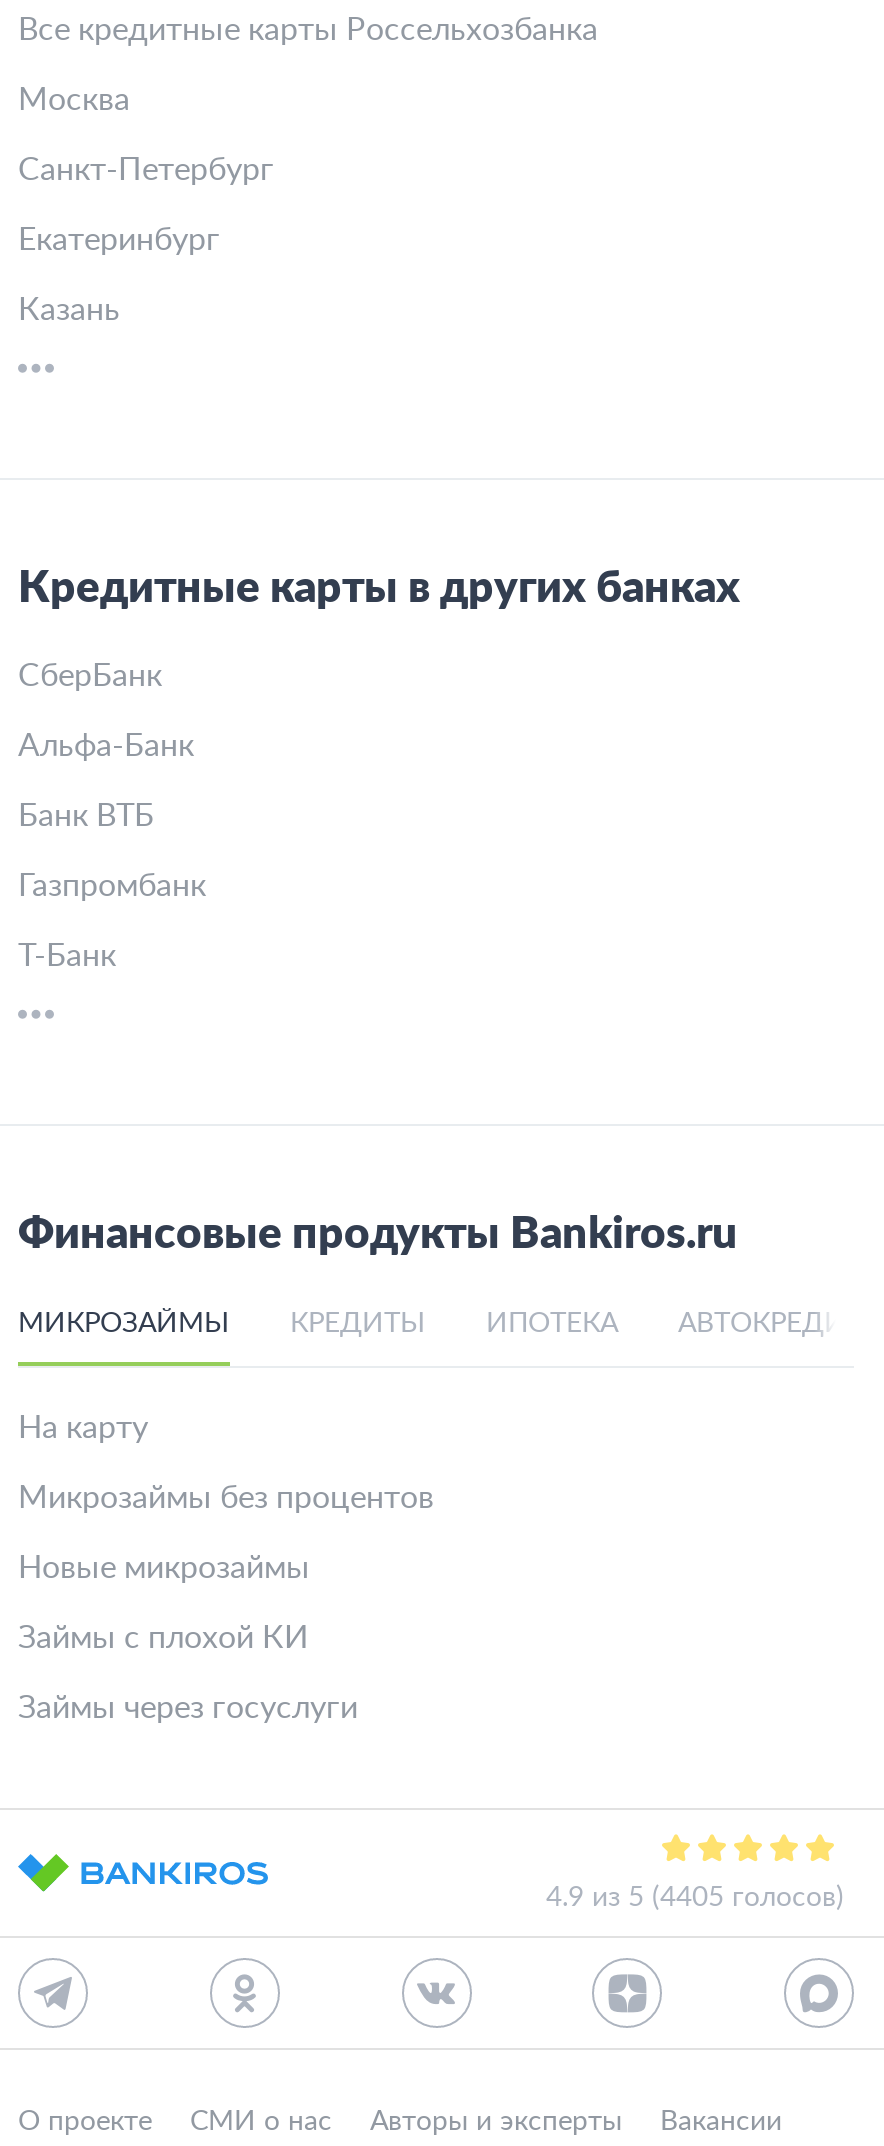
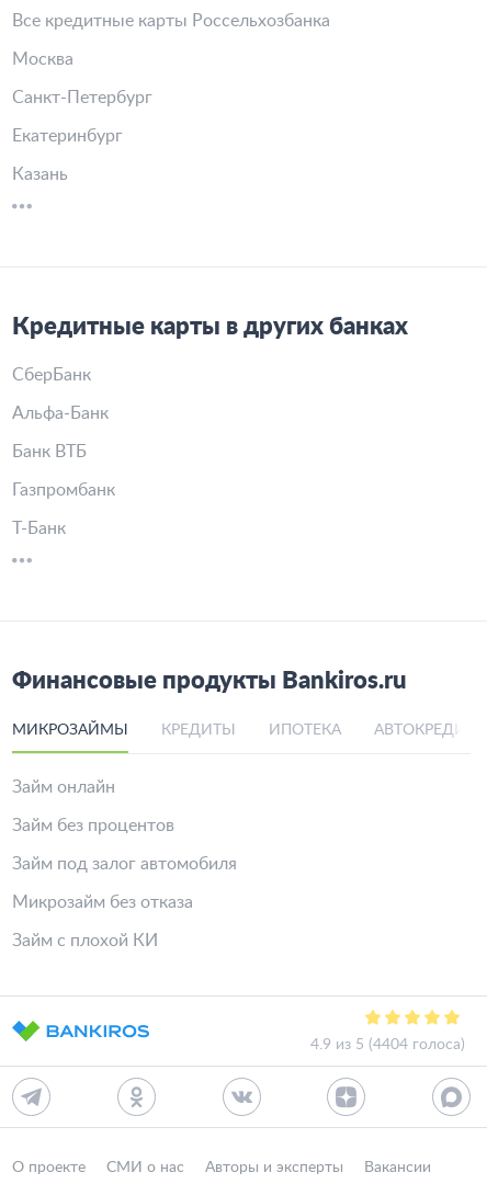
[18,1412,148,1444] На карту -> [12,778,115,796] Займ онлайн
[18,1482,434,1514] Микрозаймы без процентов -> [12,817,174,834] Займ без процентов
[18,1552,310,1584] Новые микрозаймы -> [12,855,237,873] Займ под залог автомобиля
[18,1622,308,1654] Займы с плохой КИ -> [12,893,193,911] Микрозайм без отказа
[18,1692,358,1724] Займы через госуслуги -> [12,932,158,949] Займ с плохой КИ
[546,1884,844,1912] 4.9 из 5 (4405 голосов) -> [310,1037,465,1052] 4.9 из 5 (4404 голоса)

